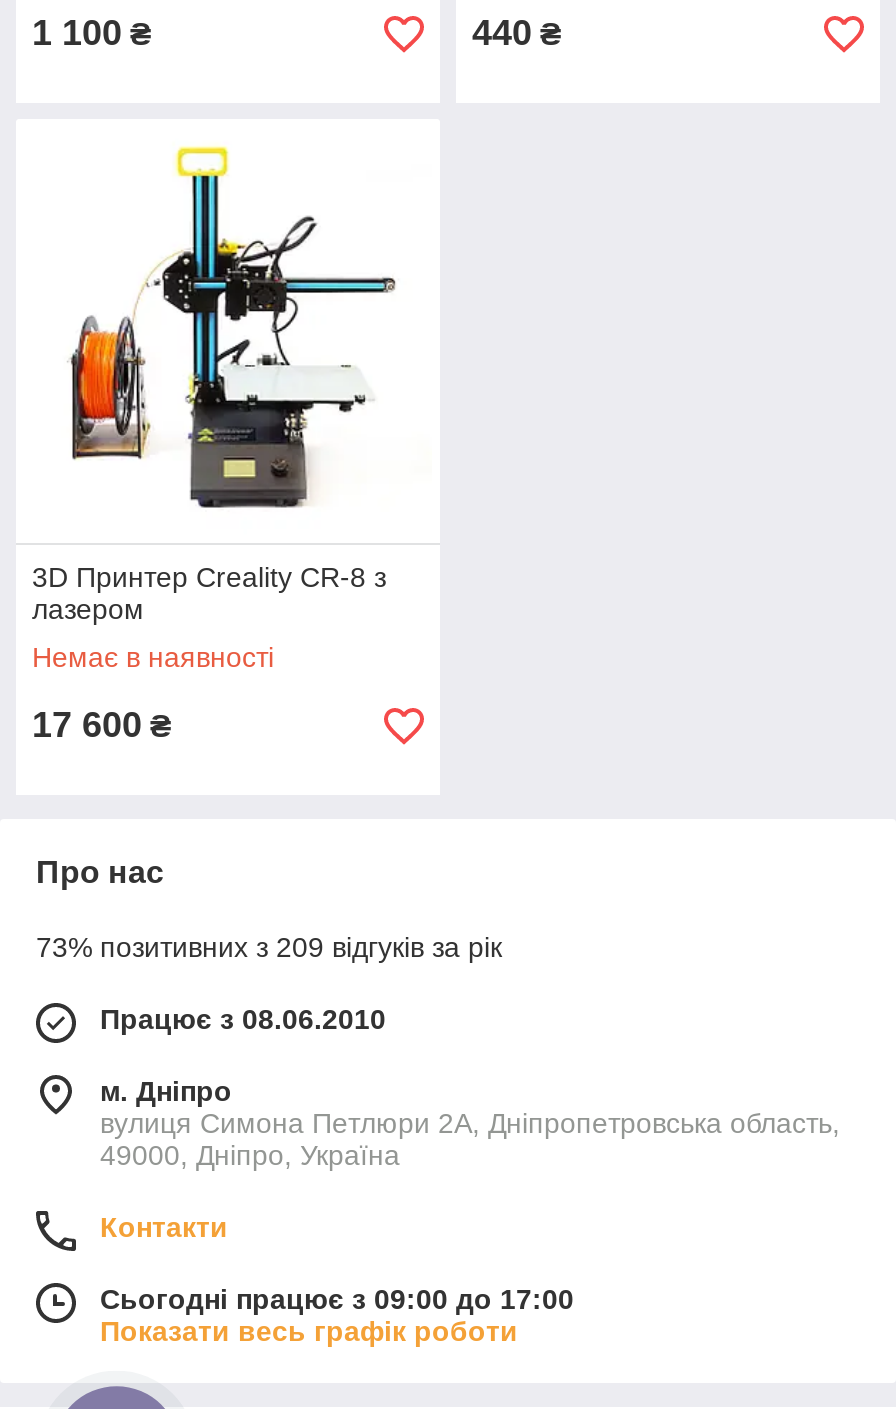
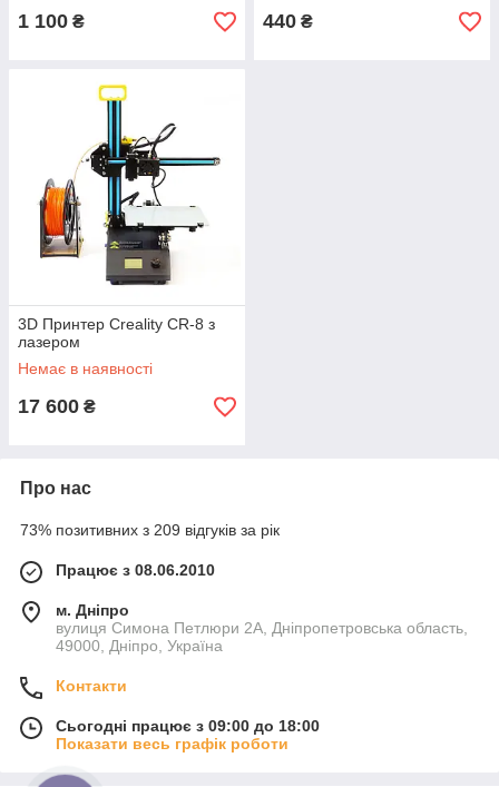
[100,1283,574,1315] Сьогодні працює з 09:00 до 17:00 -> [56,717,320,735] Сьогодні працює з 09:00 до 18:00

